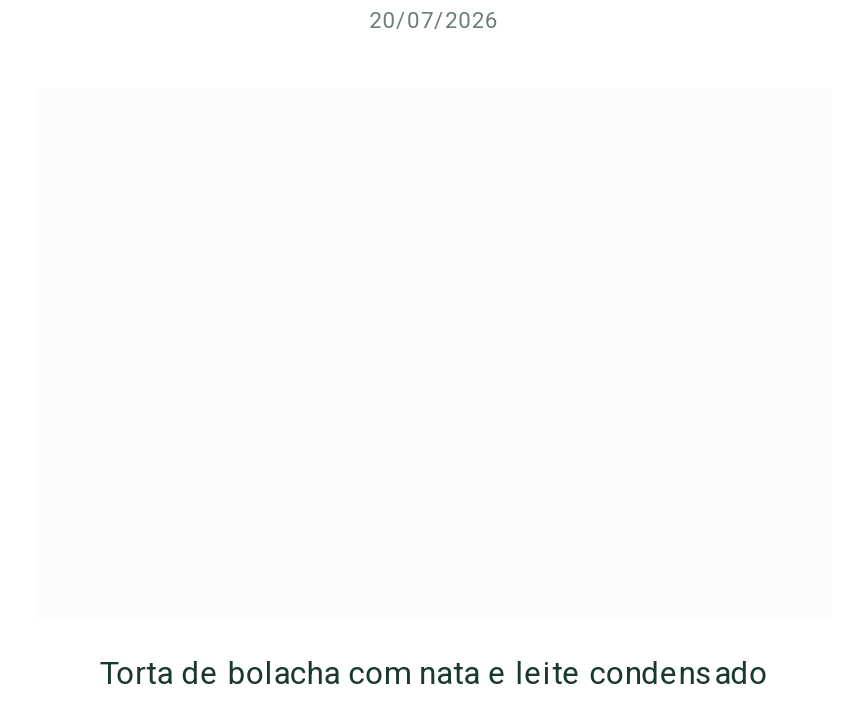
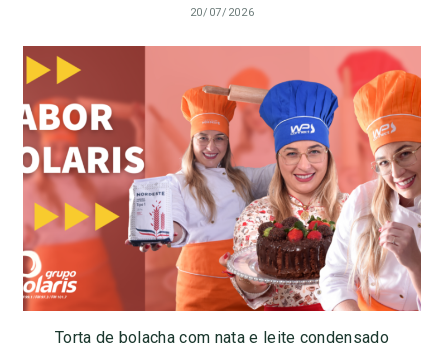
none -> [22,45,422,312] [image]

